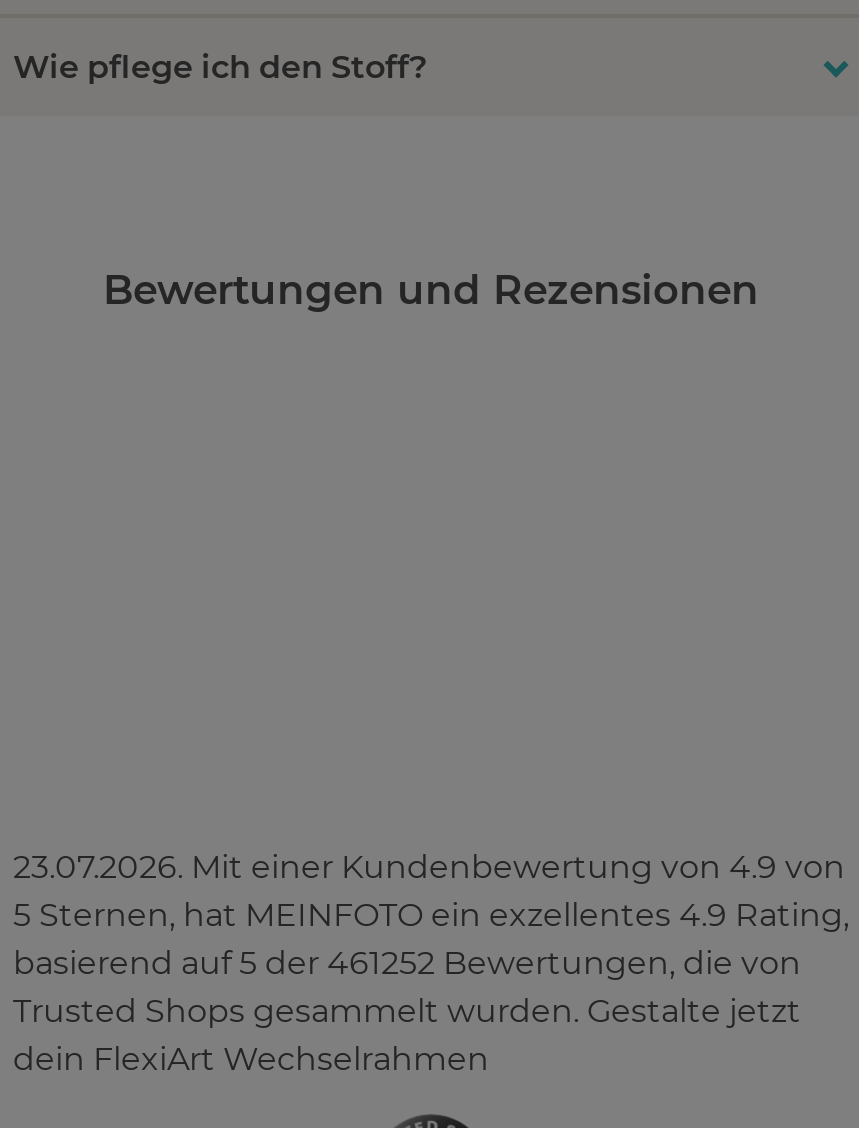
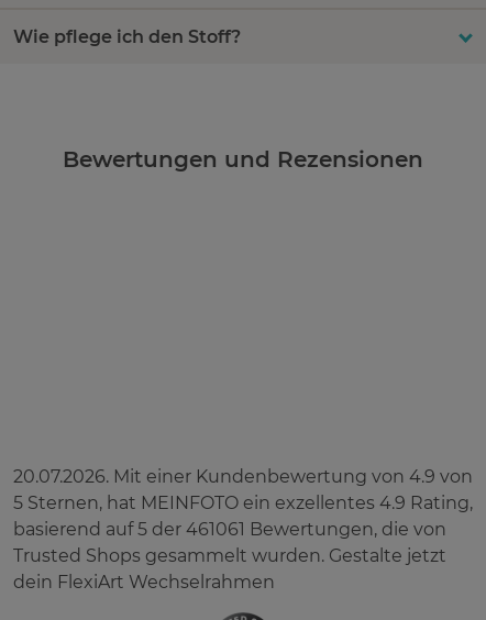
[13,847,845,885] 23.07.2026. Mit einer Kundenbewertung von 4.9 von -> [13,466,473,486] 20.07.2026. Mit einer Kundenbewertung von 4.9 von
[13,943,801,981] basierend auf 5 der 461252 Bewertungen, die von -> [13,518,446,539] basierend auf 5 der 461061 Bewertungen, die von

